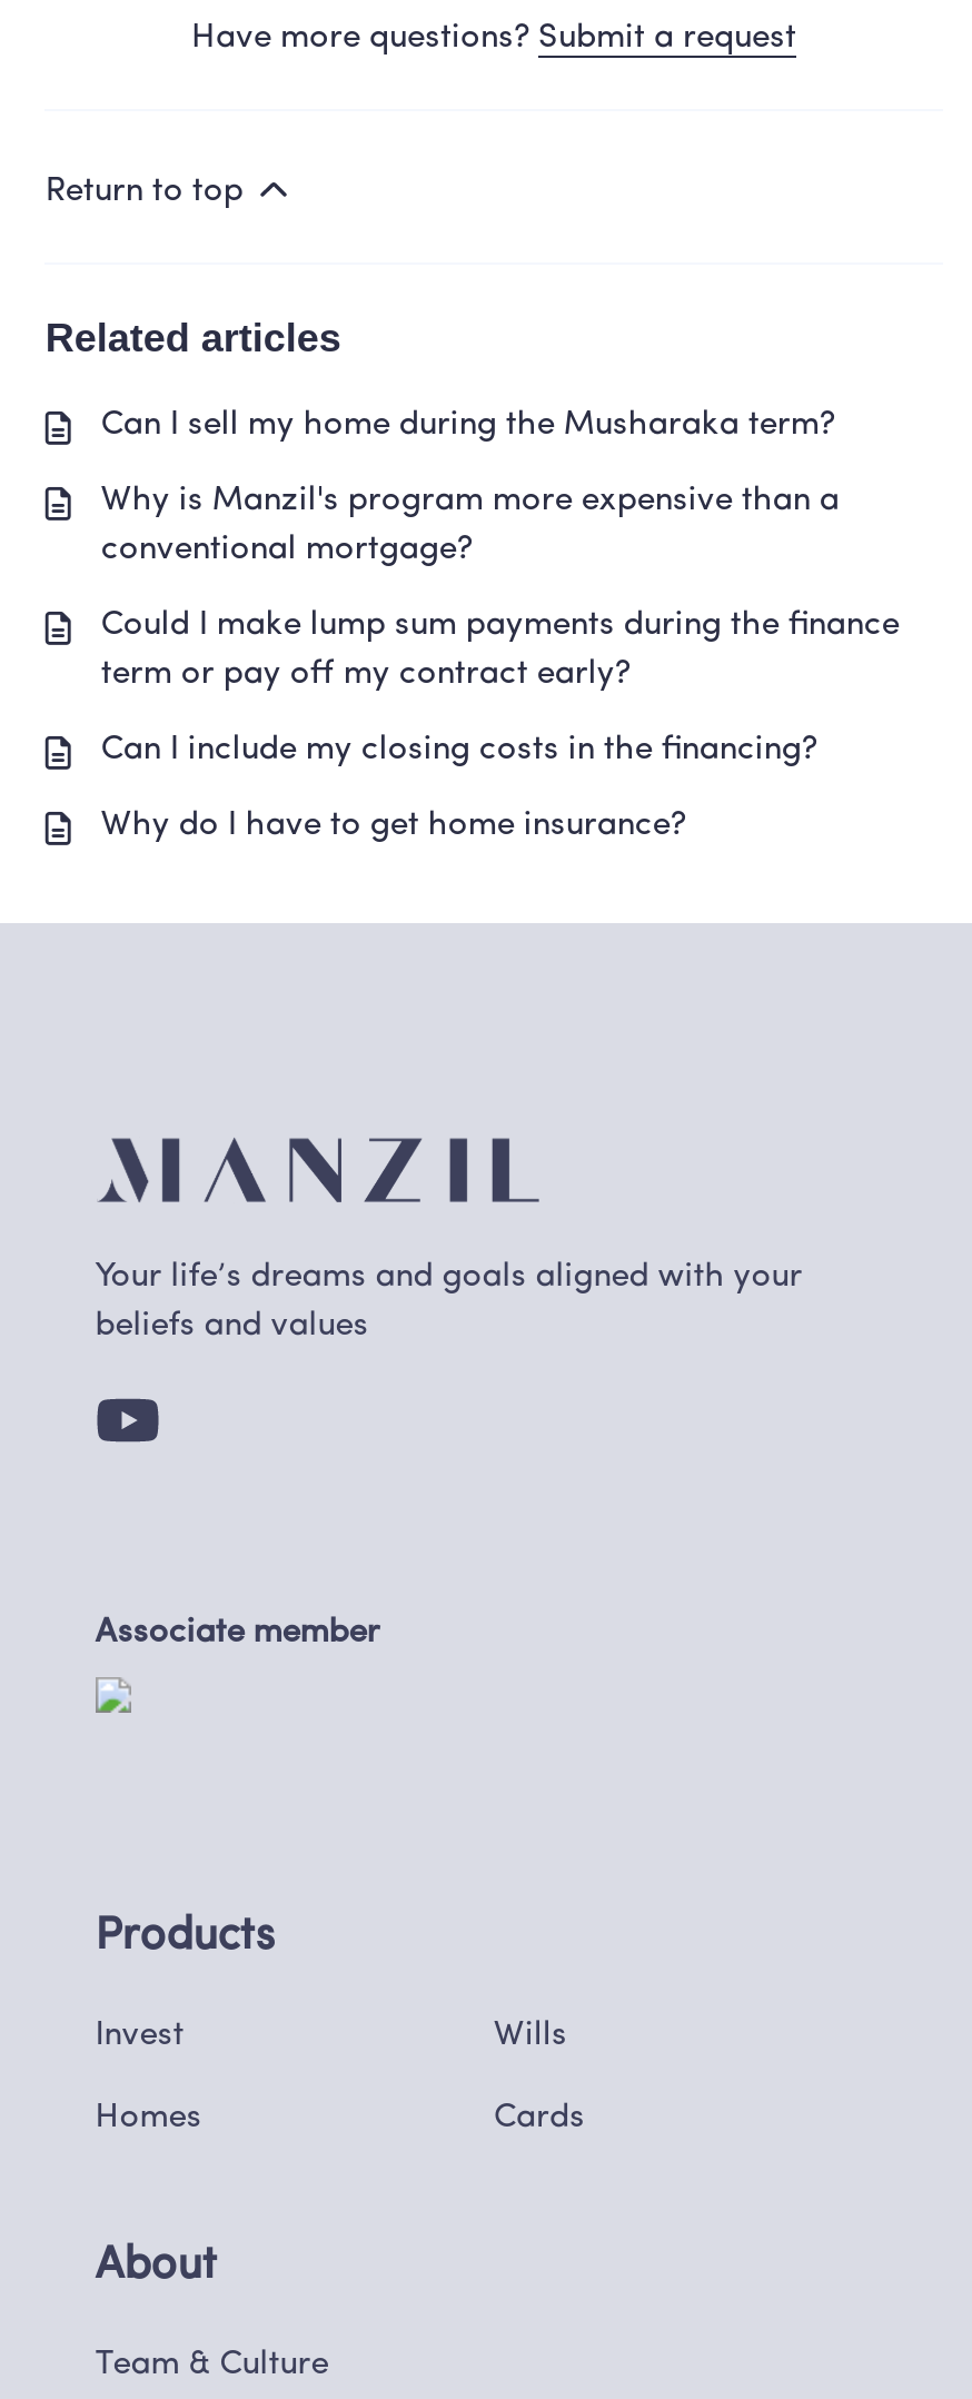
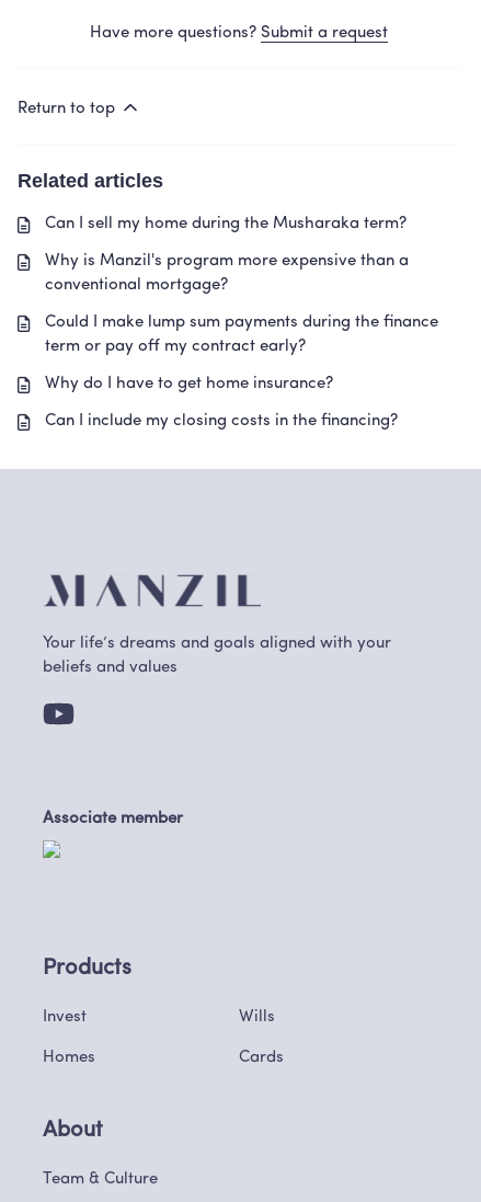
moved [101,734,817,767] -> [45,413,398,429]: Can I include my closing costs in the financing?
moved [101,809,686,843] -> [45,376,334,392]: Why do I have to get home insurance?

